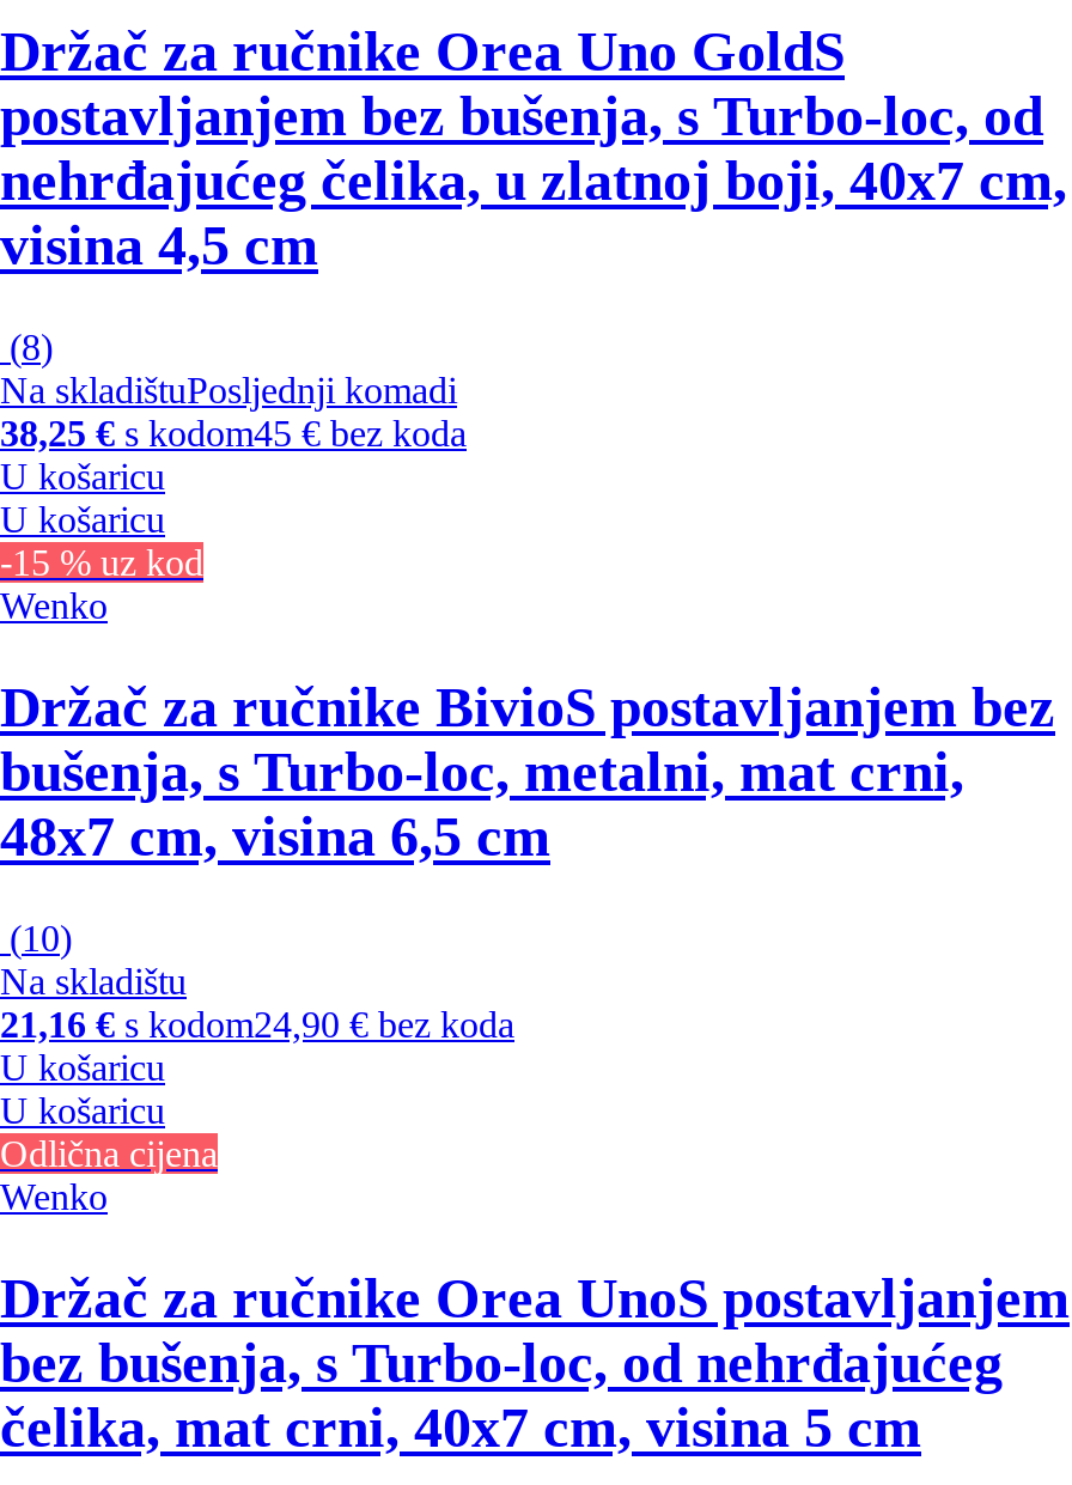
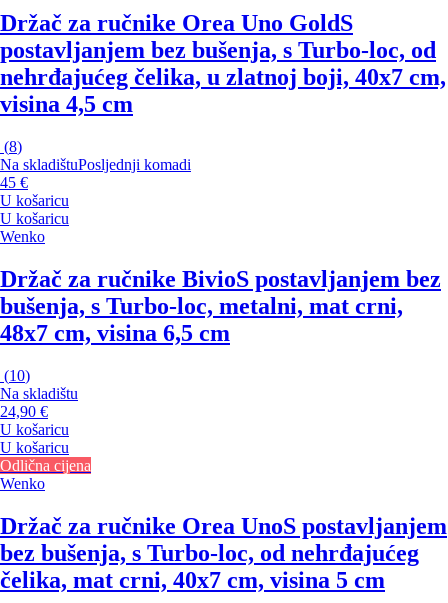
[0,413,467,454] 38,25 €s kodom45 € bez koda -> [0,174,28,191] 45 €
[0,542,203,583] -15 % uz kod -> none
[0,1004,514,1044] 21,16 €s kodom24,90 € bez koda -> [0,403,48,420] 24,90 €

